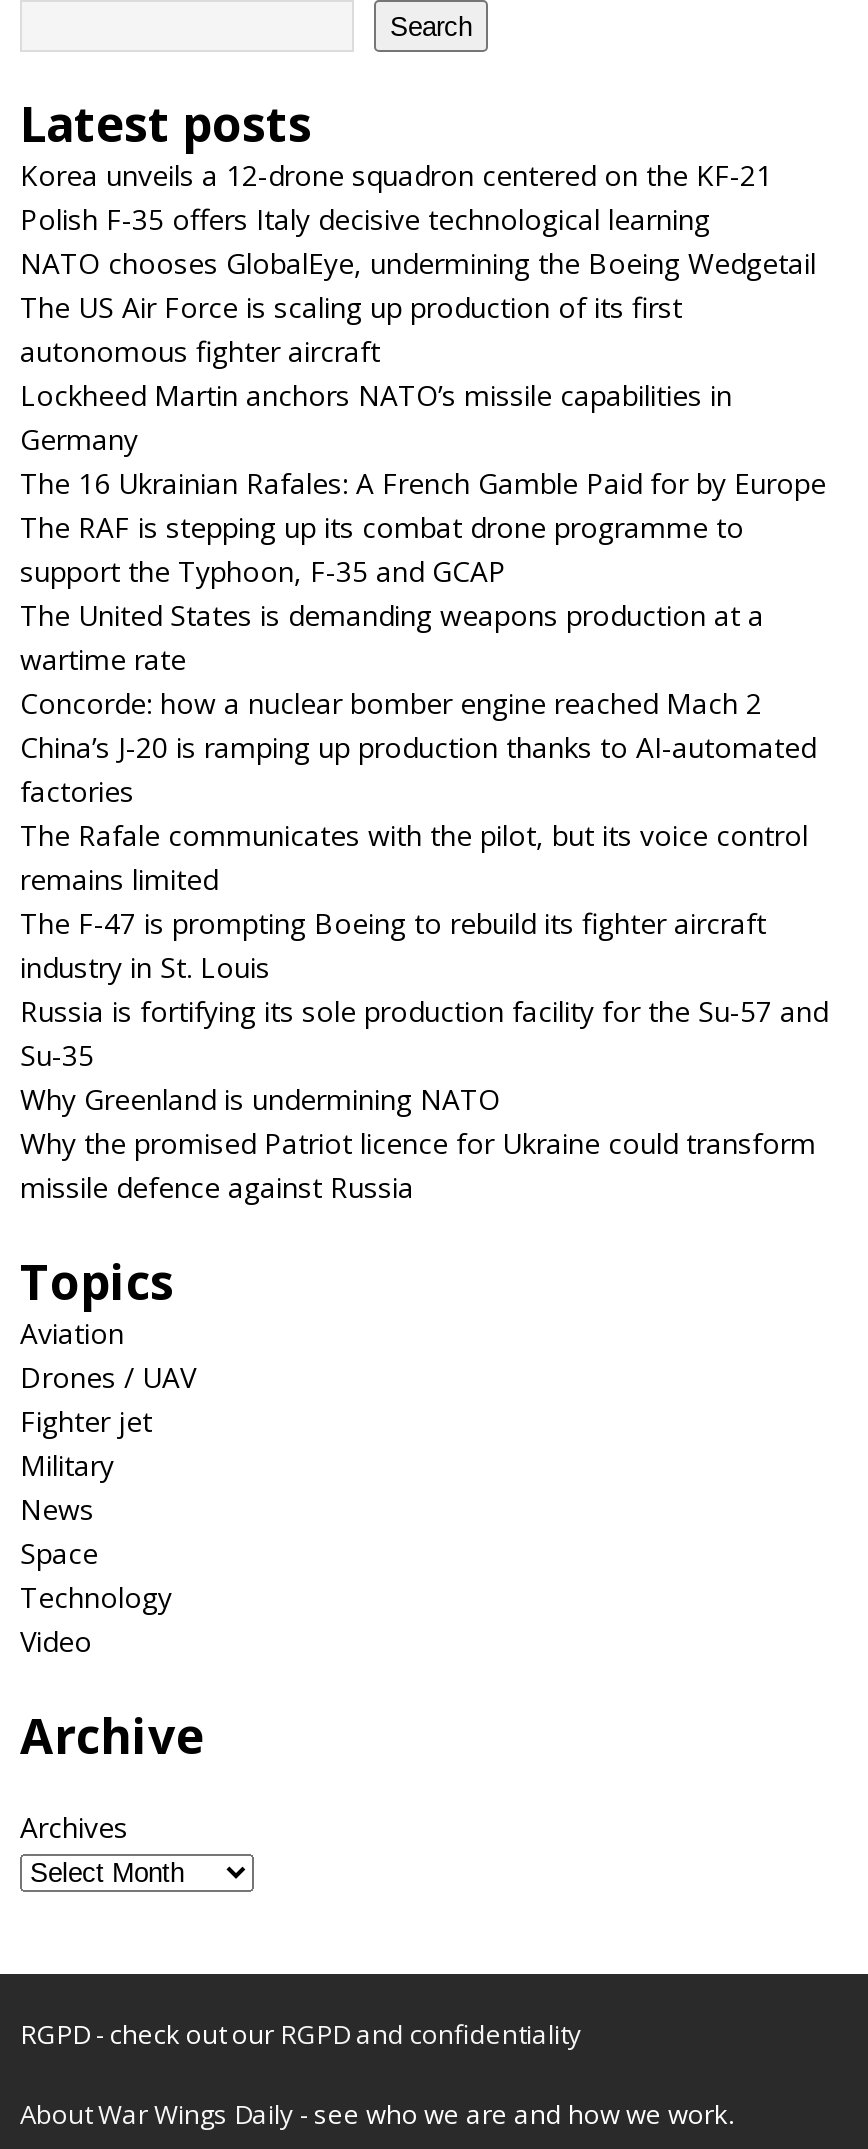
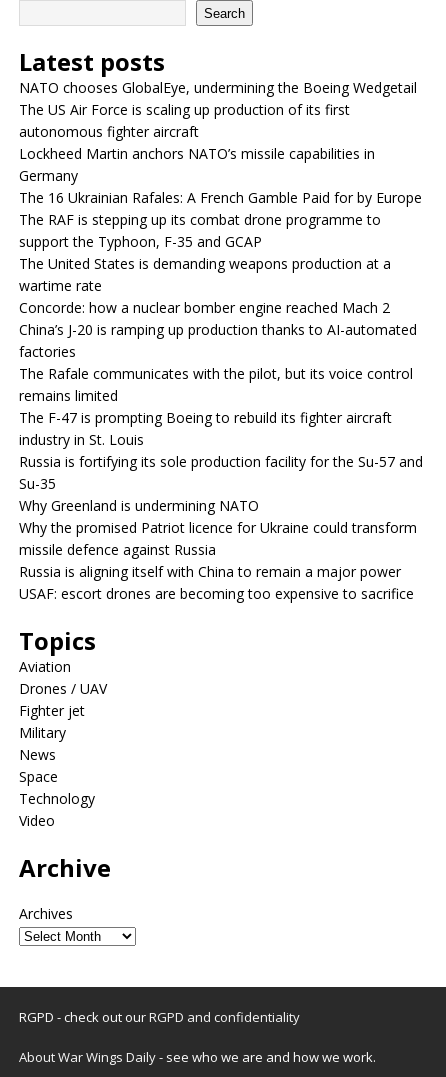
[20,157,772,239] Korea unveils a 12-drone squadron centered on the KF-21 | Polish F-35 offers Italy decisive technological learning -> none
moved [20,245,828,1207] -> [19,78,423,559]: NATO chooses GlobalEye, undermining the Boeing Wedgetail | The US Air Force is scaling up production of its first | autonomous fighter aircraft | ... | Why the promised Patriot licence for Ukraine could transform | missile defence against Russia
none -> [19,562,414,603] Russia is aligning itself with China to remain a major power | USAF: escort drones are becoming too expensive to sacrifice

